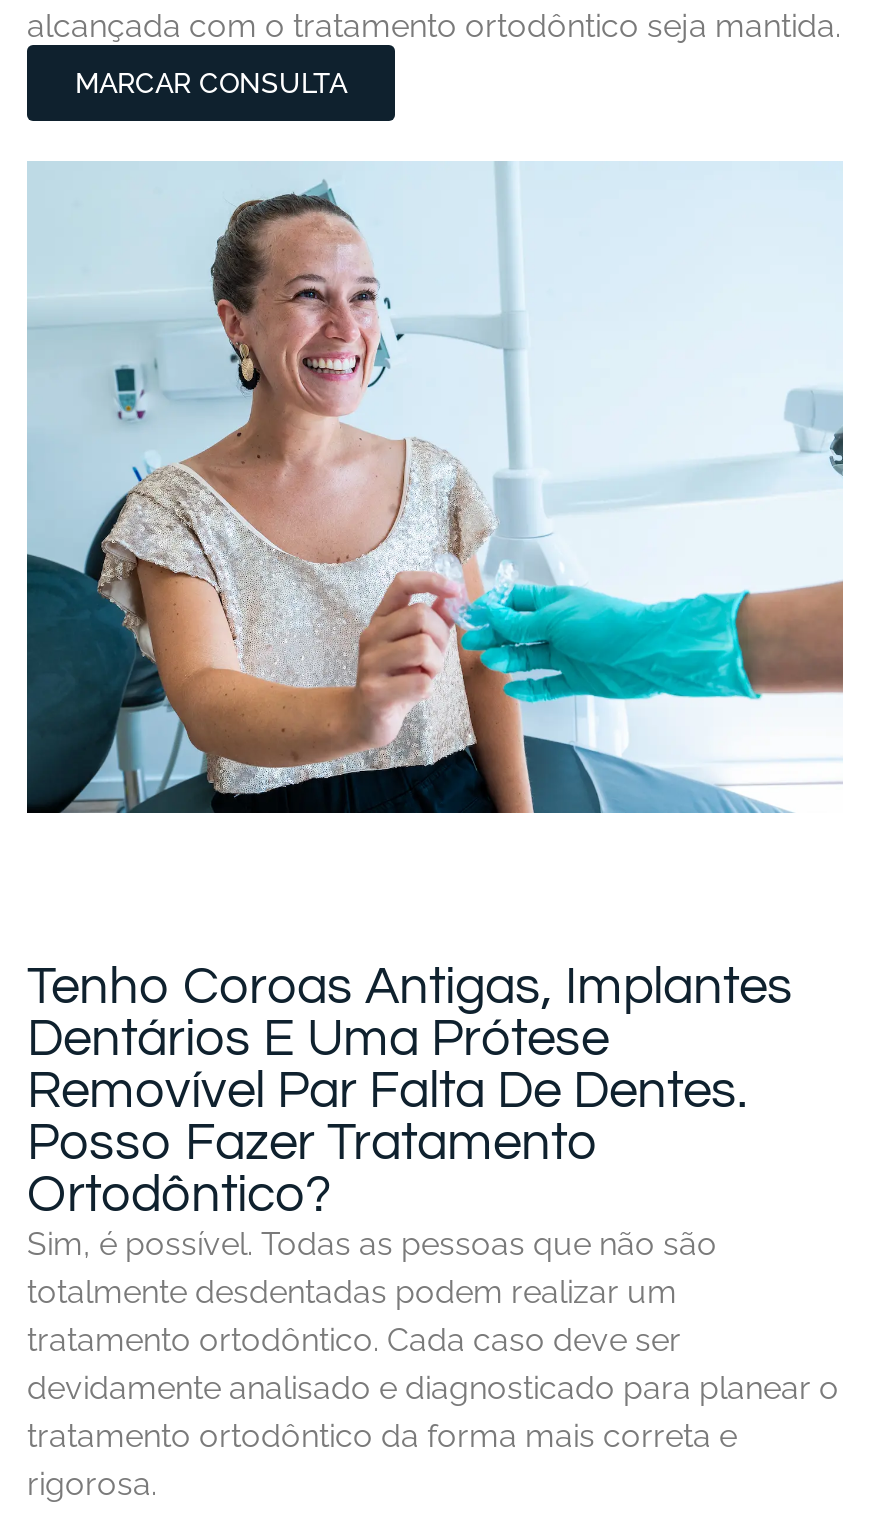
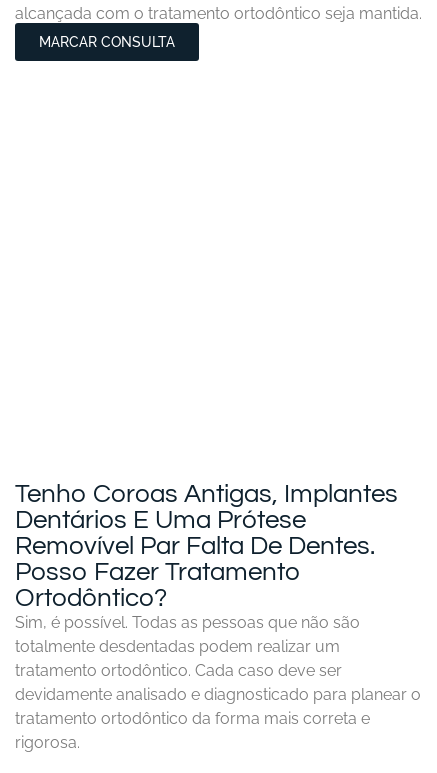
[25,160,845,816] [image] -> none

